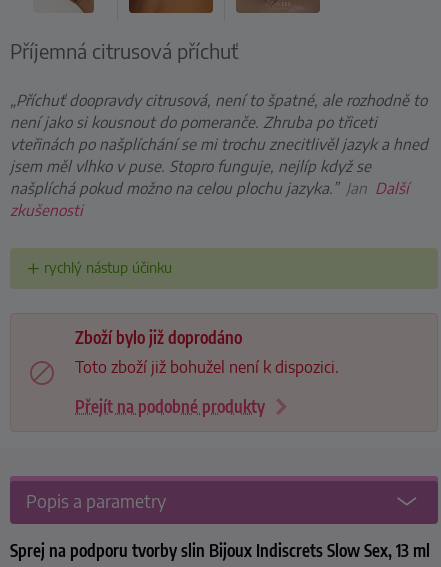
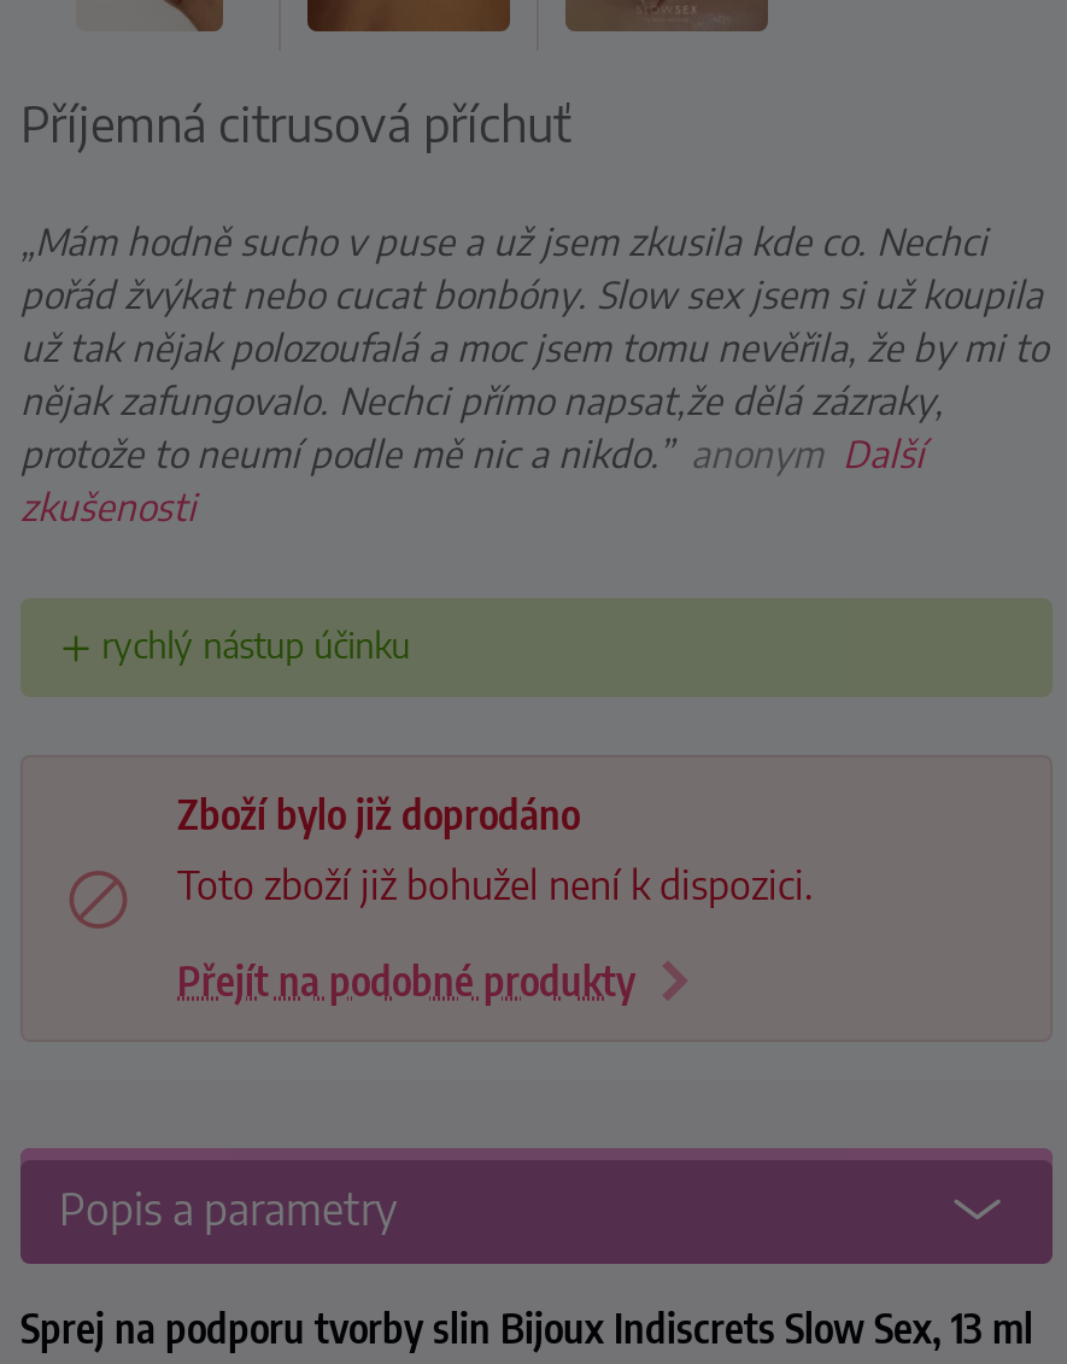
[10,90,428,197] „Příchuť doopravdy citrusová, není to špatné, ale rozhodně to | není jako si kousnout do pomeranče. Zhruba po třiceti | vteřinách po našplíchání se mi trochu znecitlivěl jazyk a hned | jsem měl vlhko v puse. Stopro funguje, nejlíp když se | našplíchá pokud možno na celou plochu jazyka.” Jan Další -> [20,217,1048,475] „Mám hodně sucho v puse a už jsem zkusila kde co. Nechci | pořád žvýkat nebo cucat bonbóny. Slow sex jsem si už koupila | už tak nějak polozoufalá a moc jsem tomu nevěřila, že by mi to | nějak zafungovalo. Nechci přímo napsat,že dělá zázraky, | protože to neumí podle mě nic a nikdo.” anonym Další

